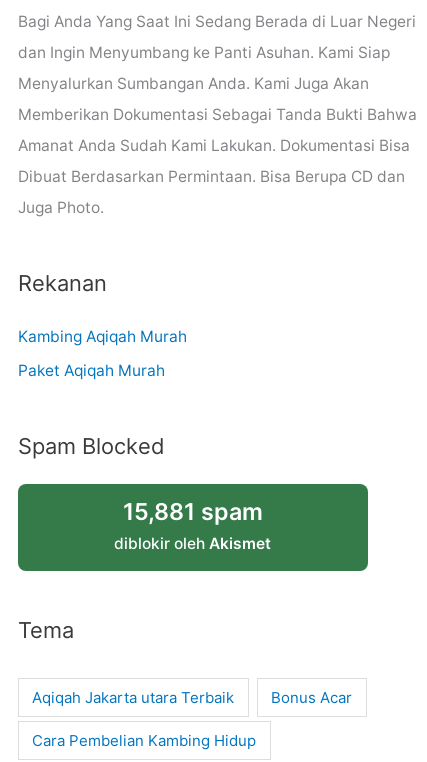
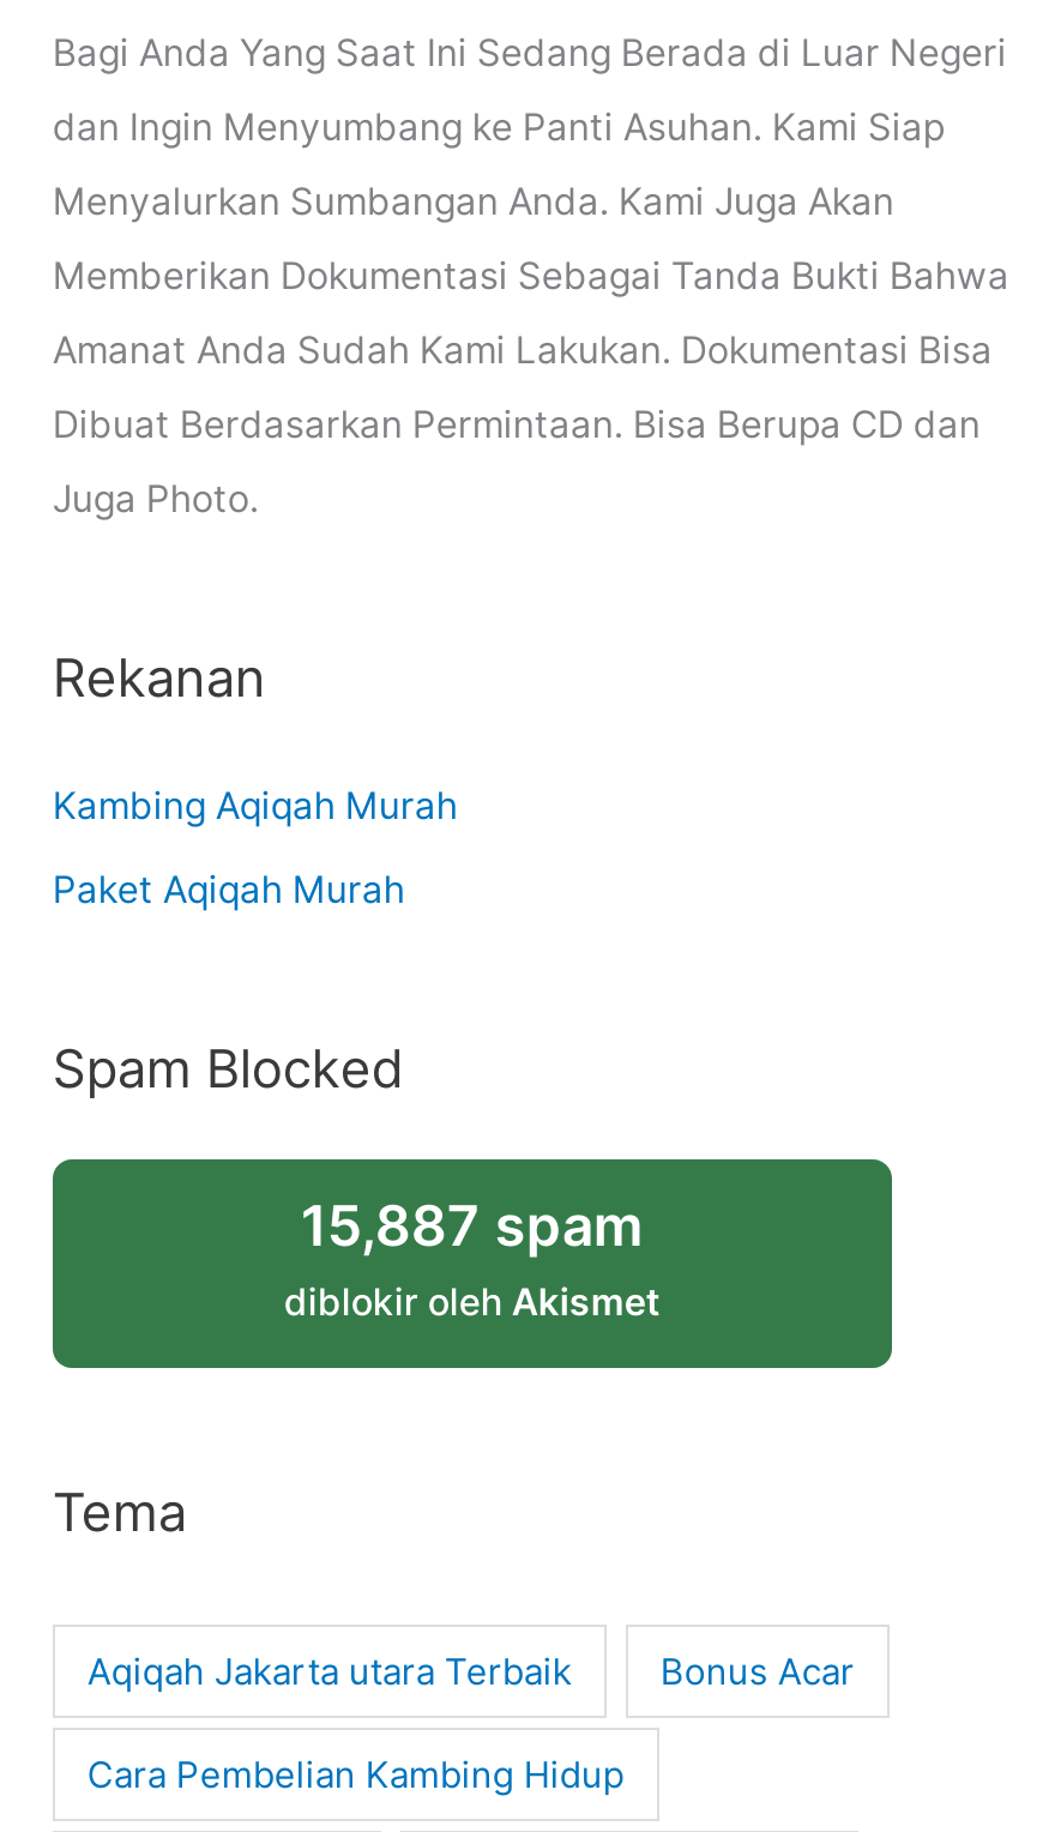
[123,497,263,526] 15,881 spam -> [301,1191,644,1261] 15,887 spam

